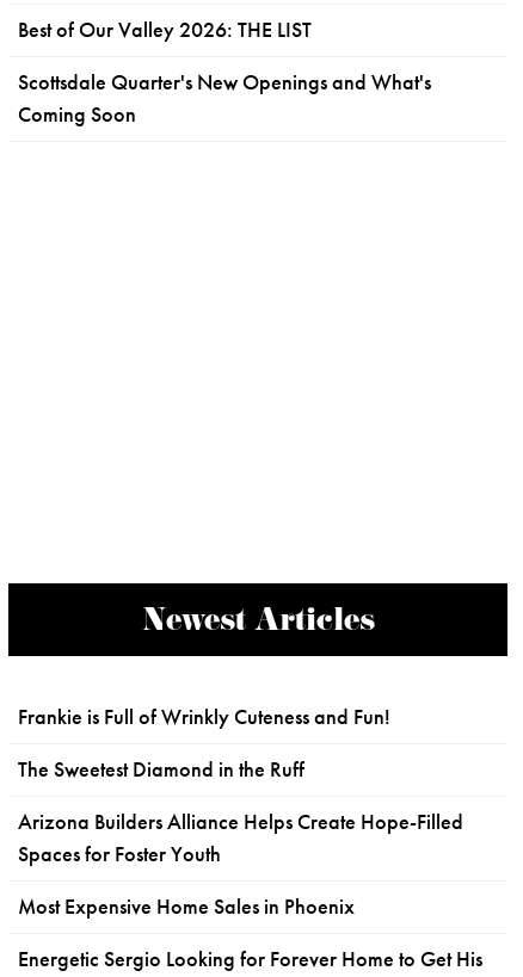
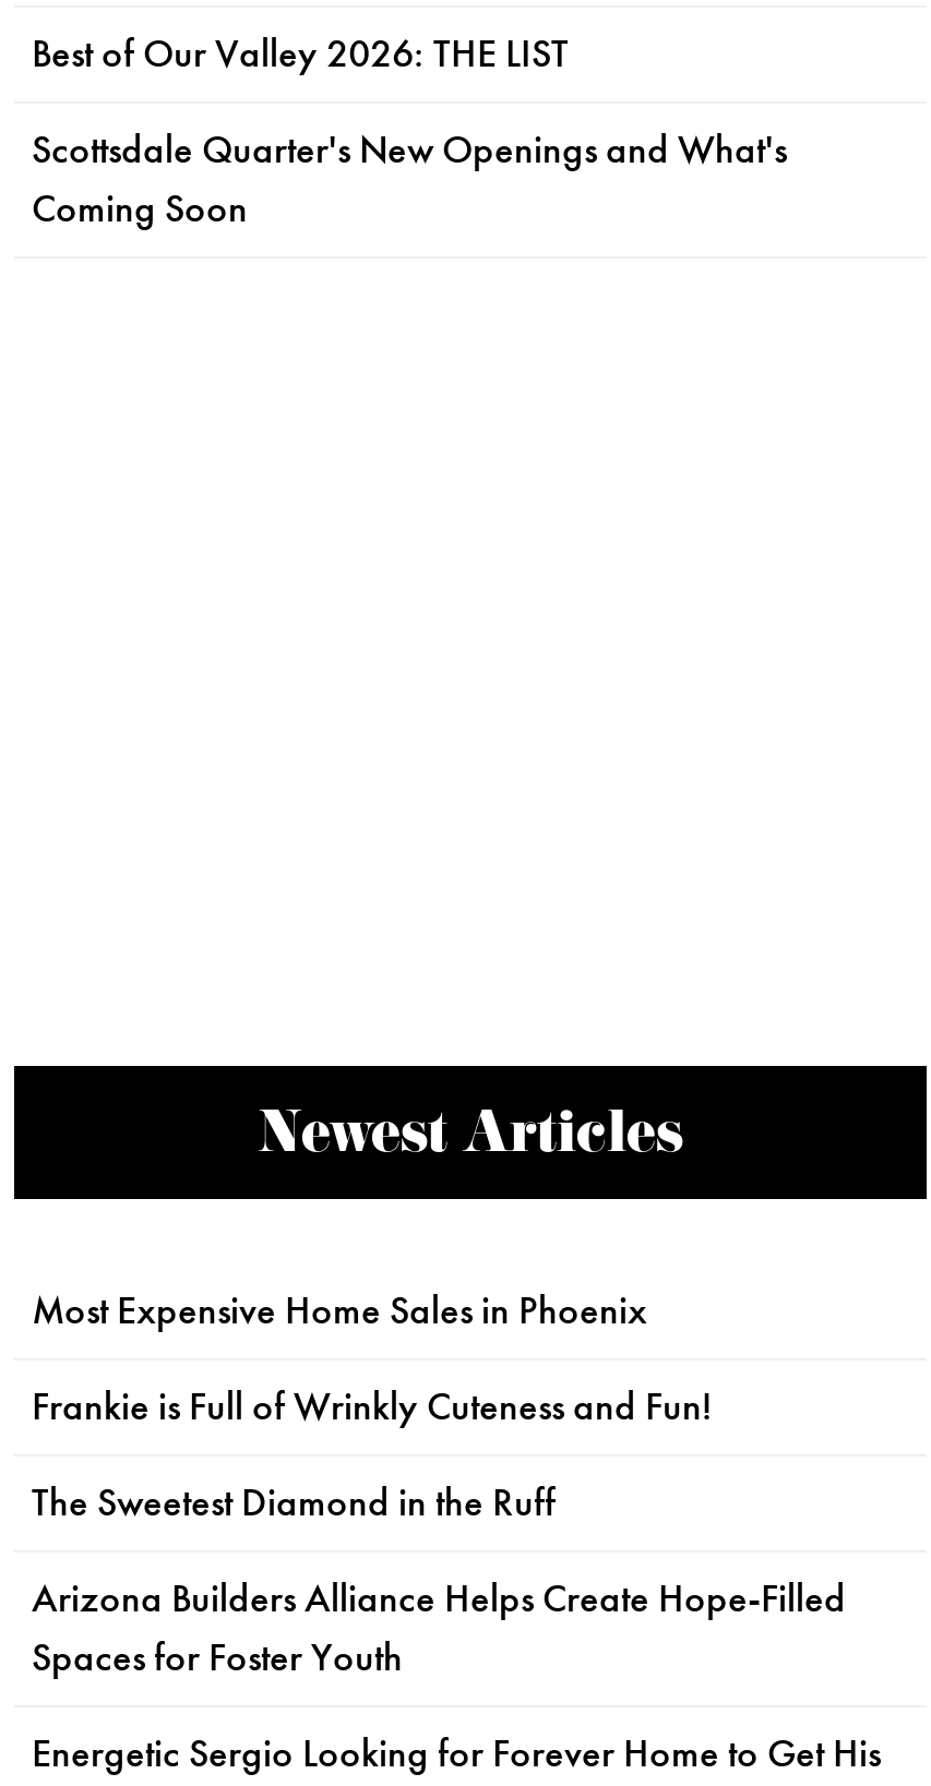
moved [18,704,463,867] -> [32,1382,846,1681]: Frankie is Full of Wrinkly Cuteness and Fun! | The Sweetest Diamond in the Ruff | Arizona Builders Alliance Helps Create Hope-Filled | Spaces for Foster Youth
moved [18,893,355,920] -> [32,1286,647,1334]: Most Expensive Home Sales in Phoenix

